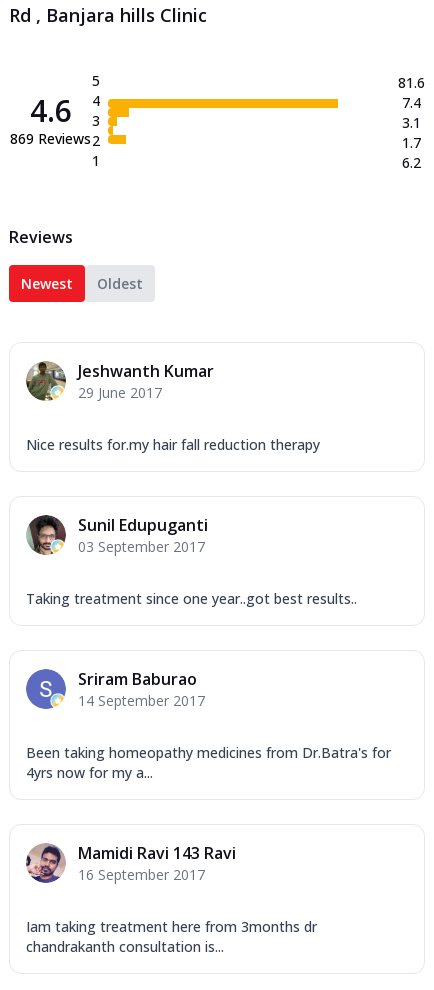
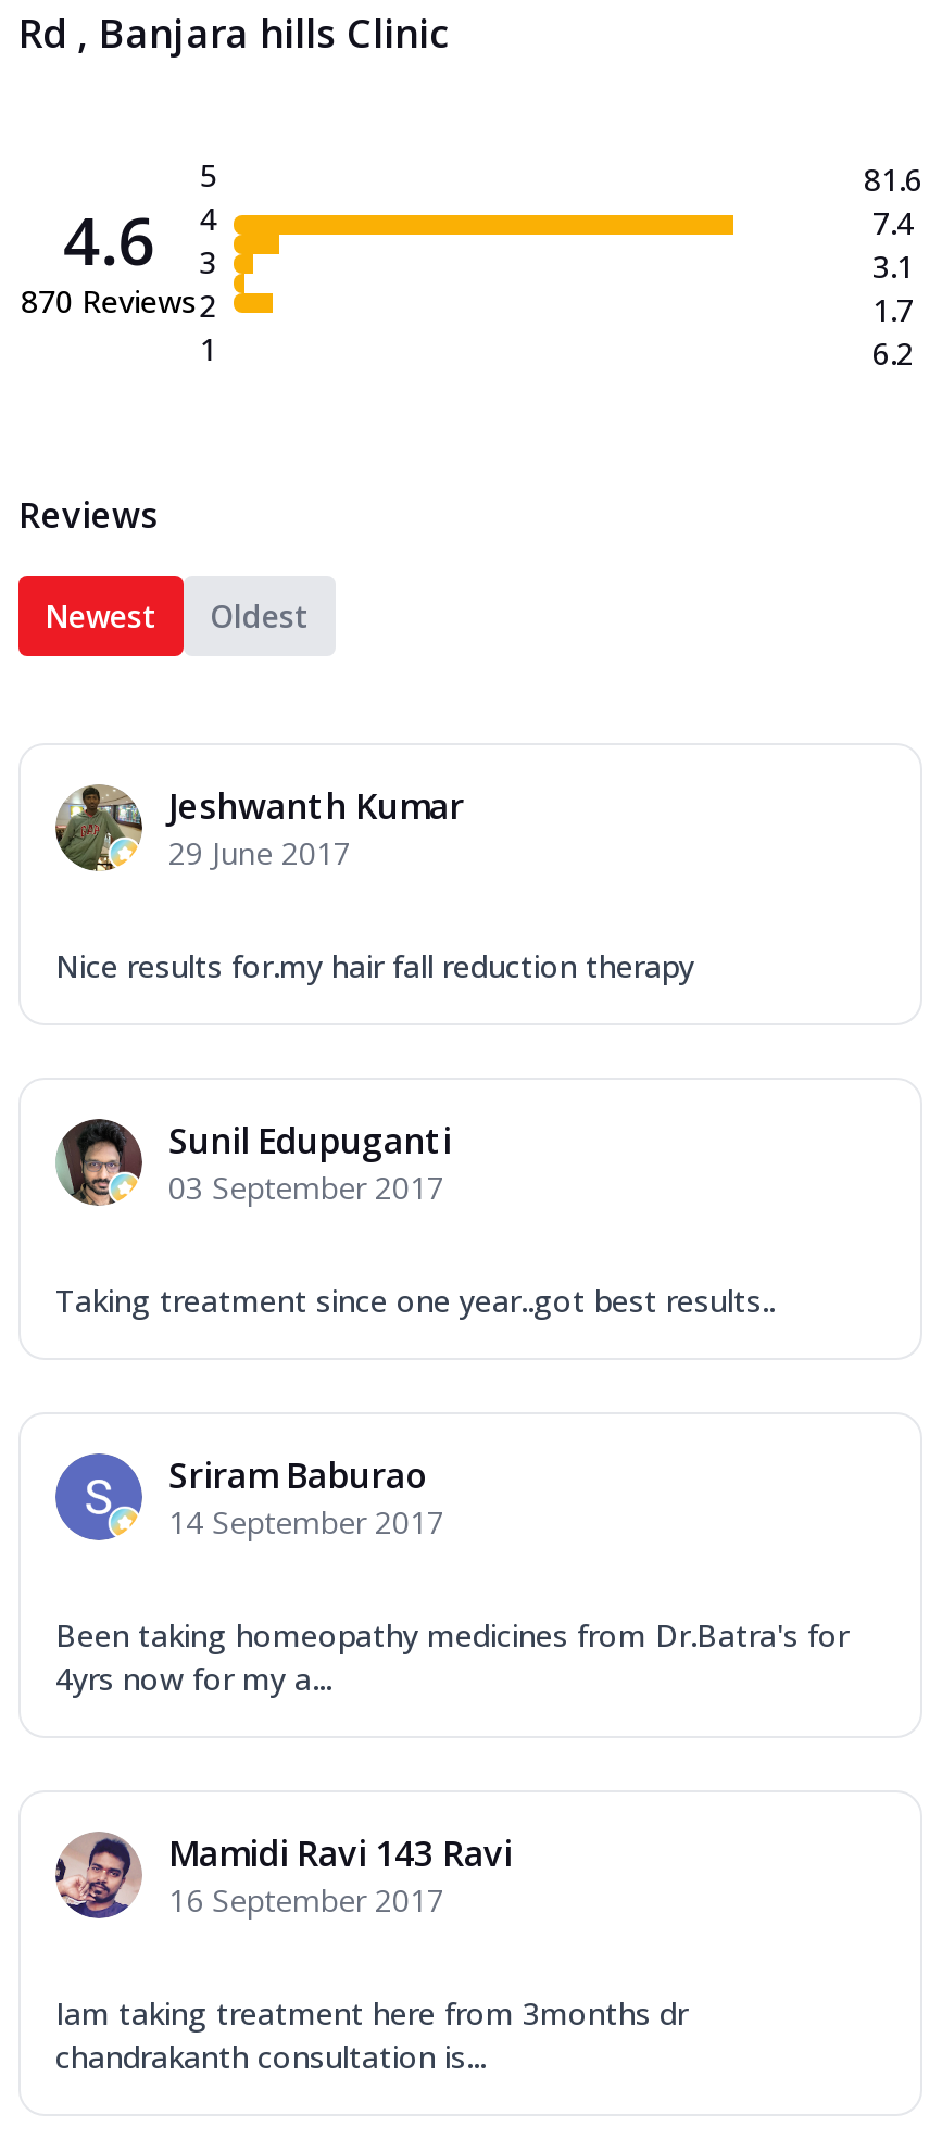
[10,129,100,150] 869 Reviews 2 -> [21,280,217,326] 870 Reviews 2

